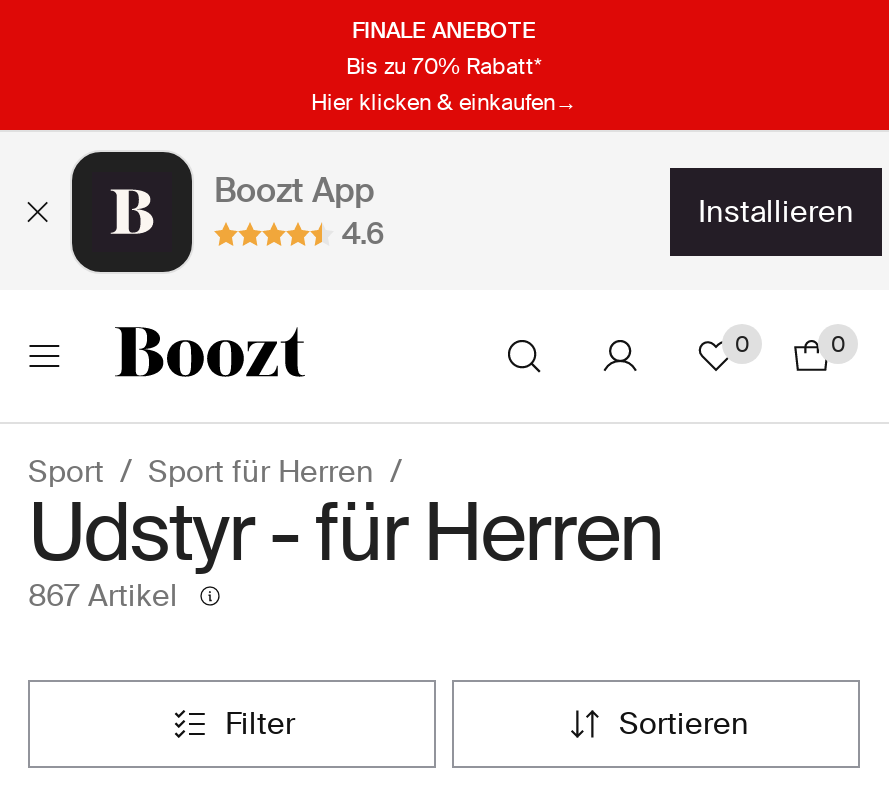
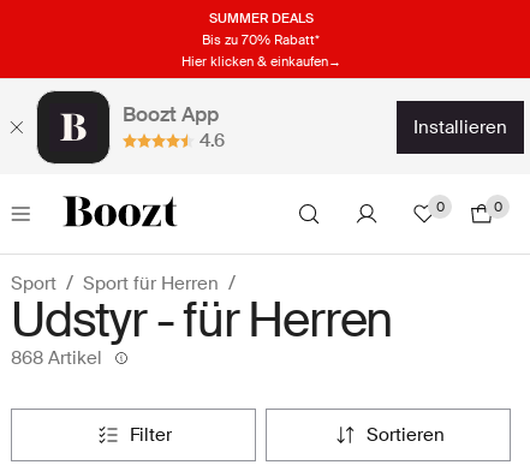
[352,15,536,43] FINALE ANEBOTE -> [209,9,313,26] SUMMER DEALS
[28,576,178,616] 867 Artikel -> [11,346,102,370] 868 Artikel

